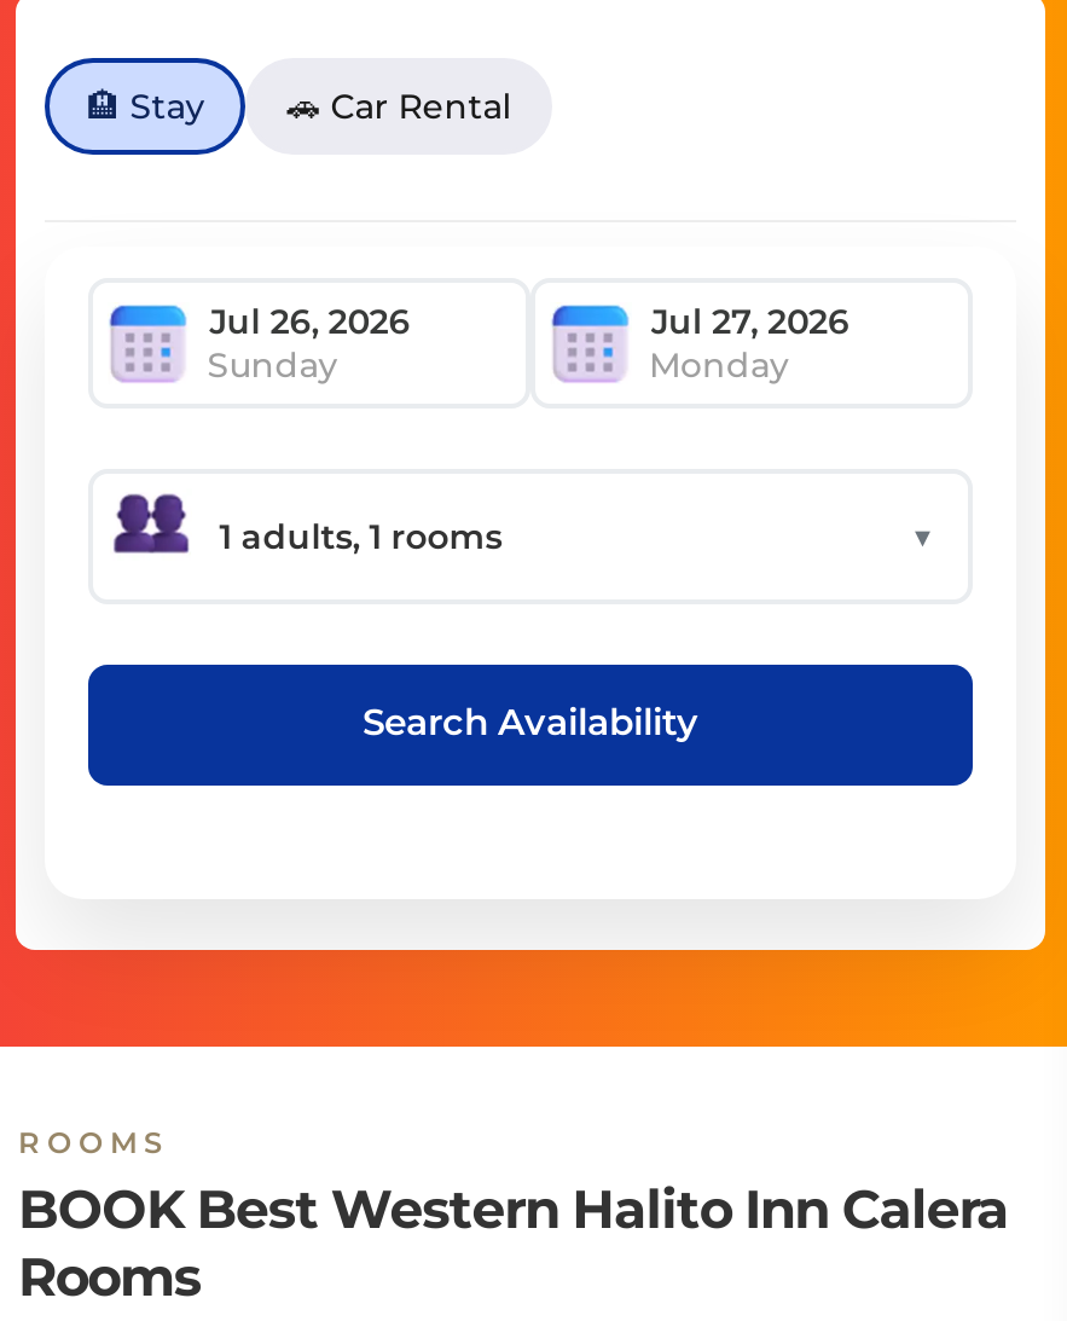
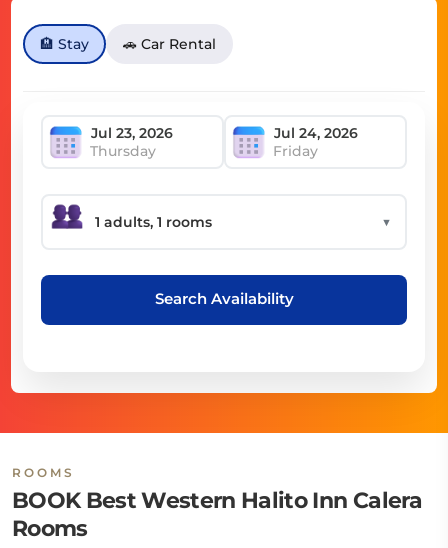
[207,342,789,386] Sunday | Monday -> [90,141,318,159] Thursday | Friday

